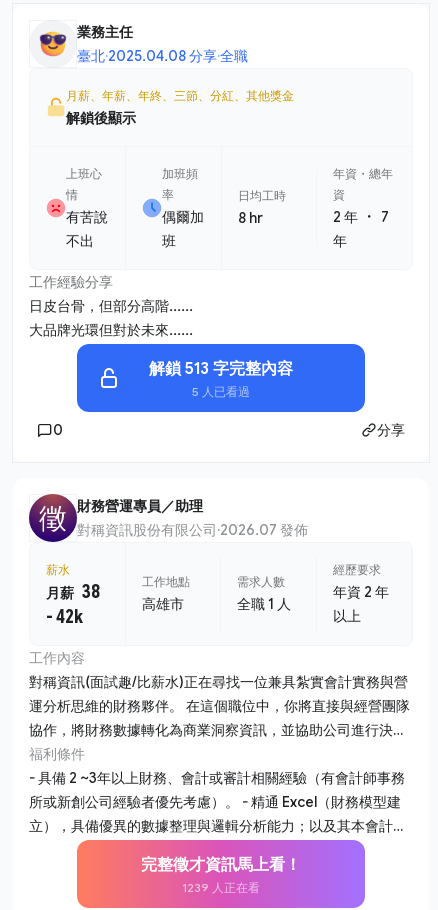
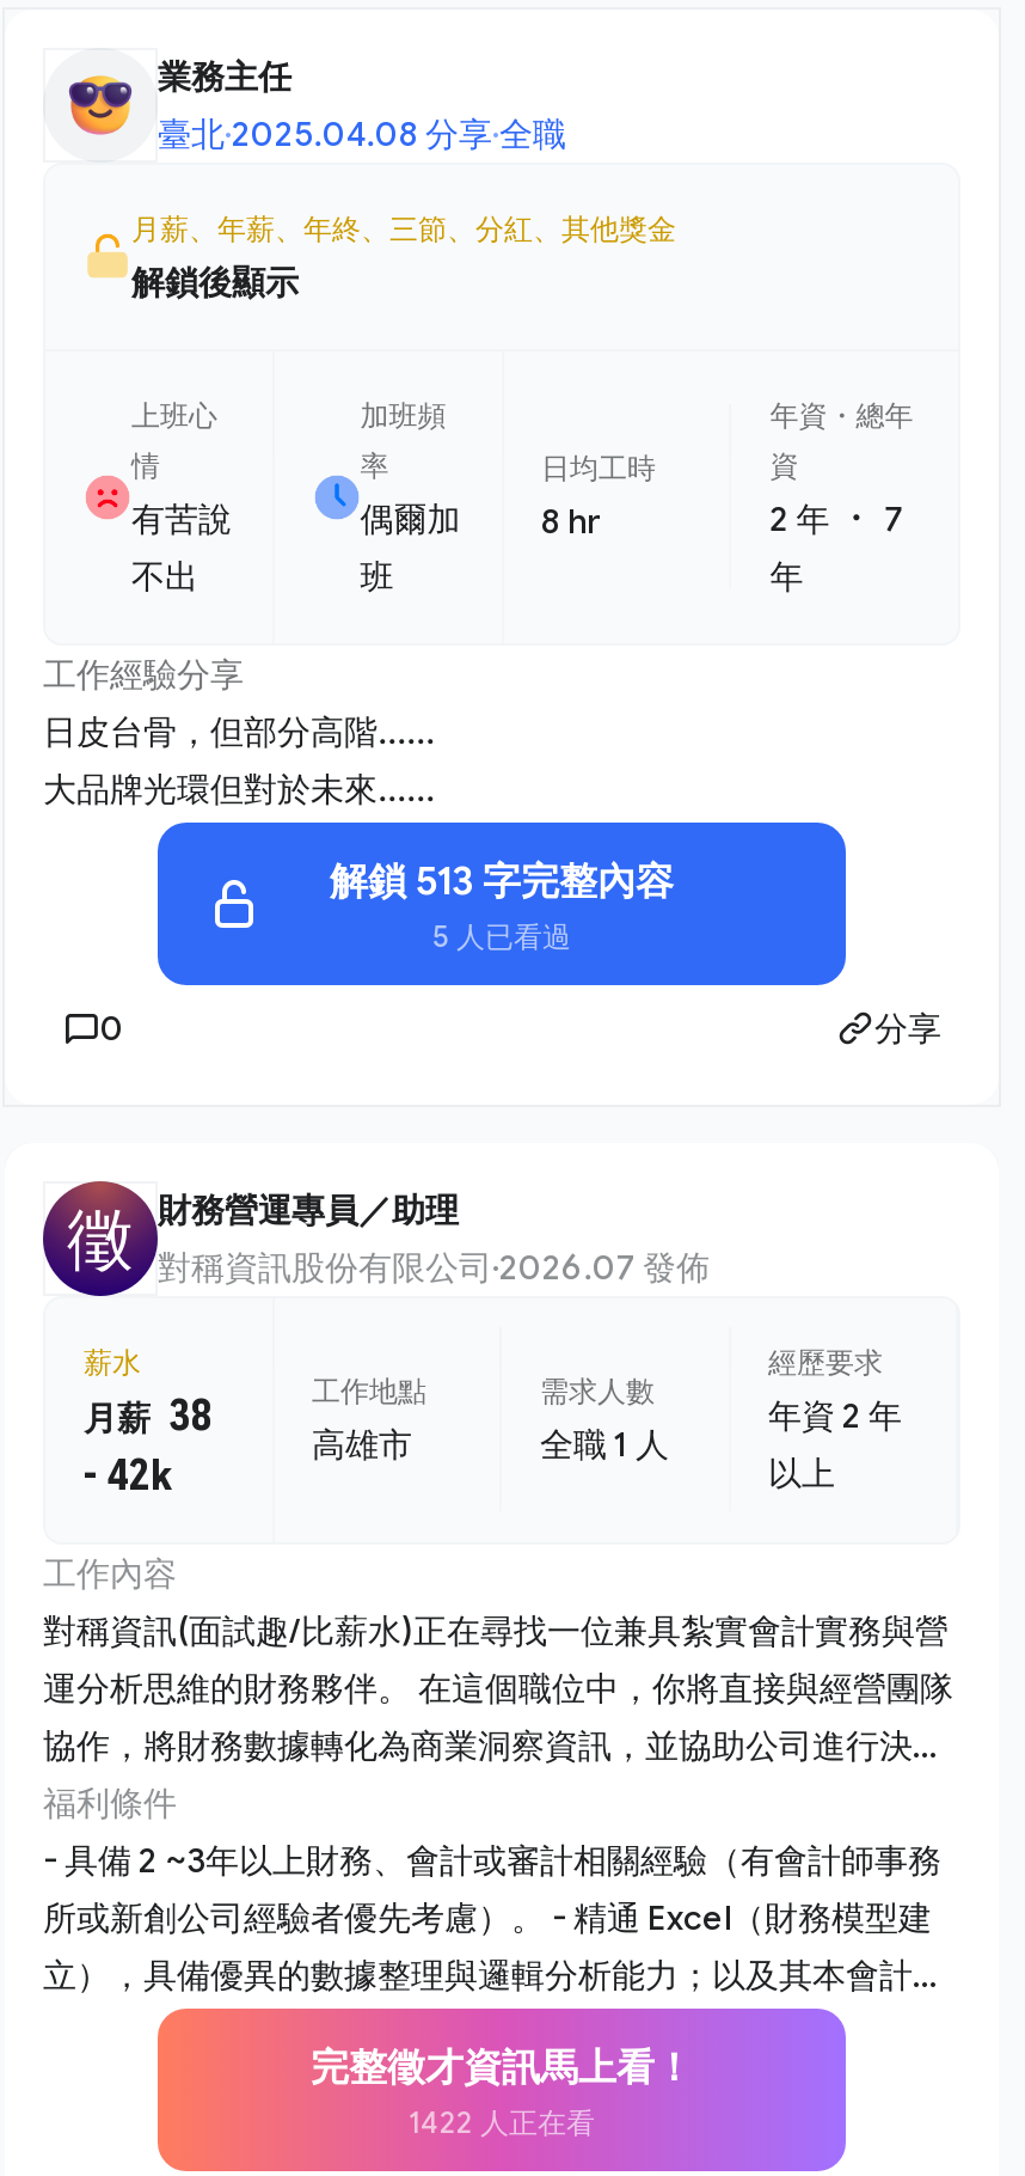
[182,880,260,895] 1239 人正在看 -> [409,2104,595,2140] 1422 人正在看

